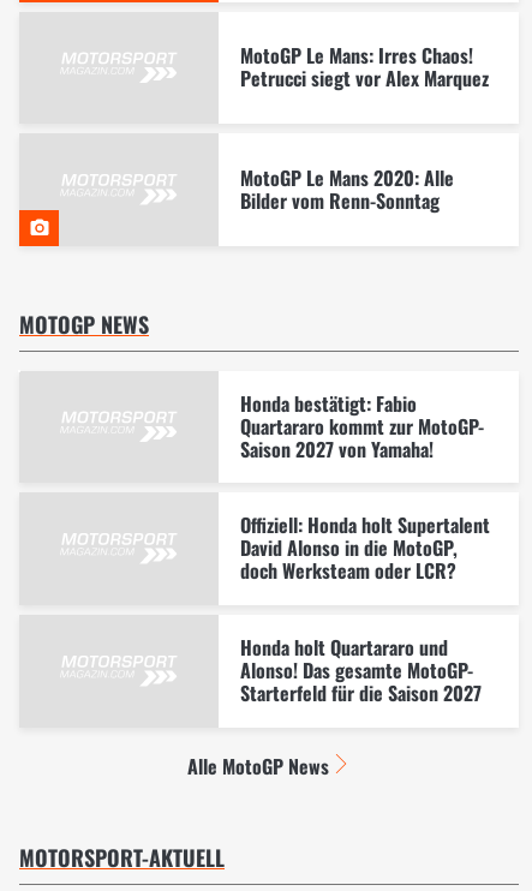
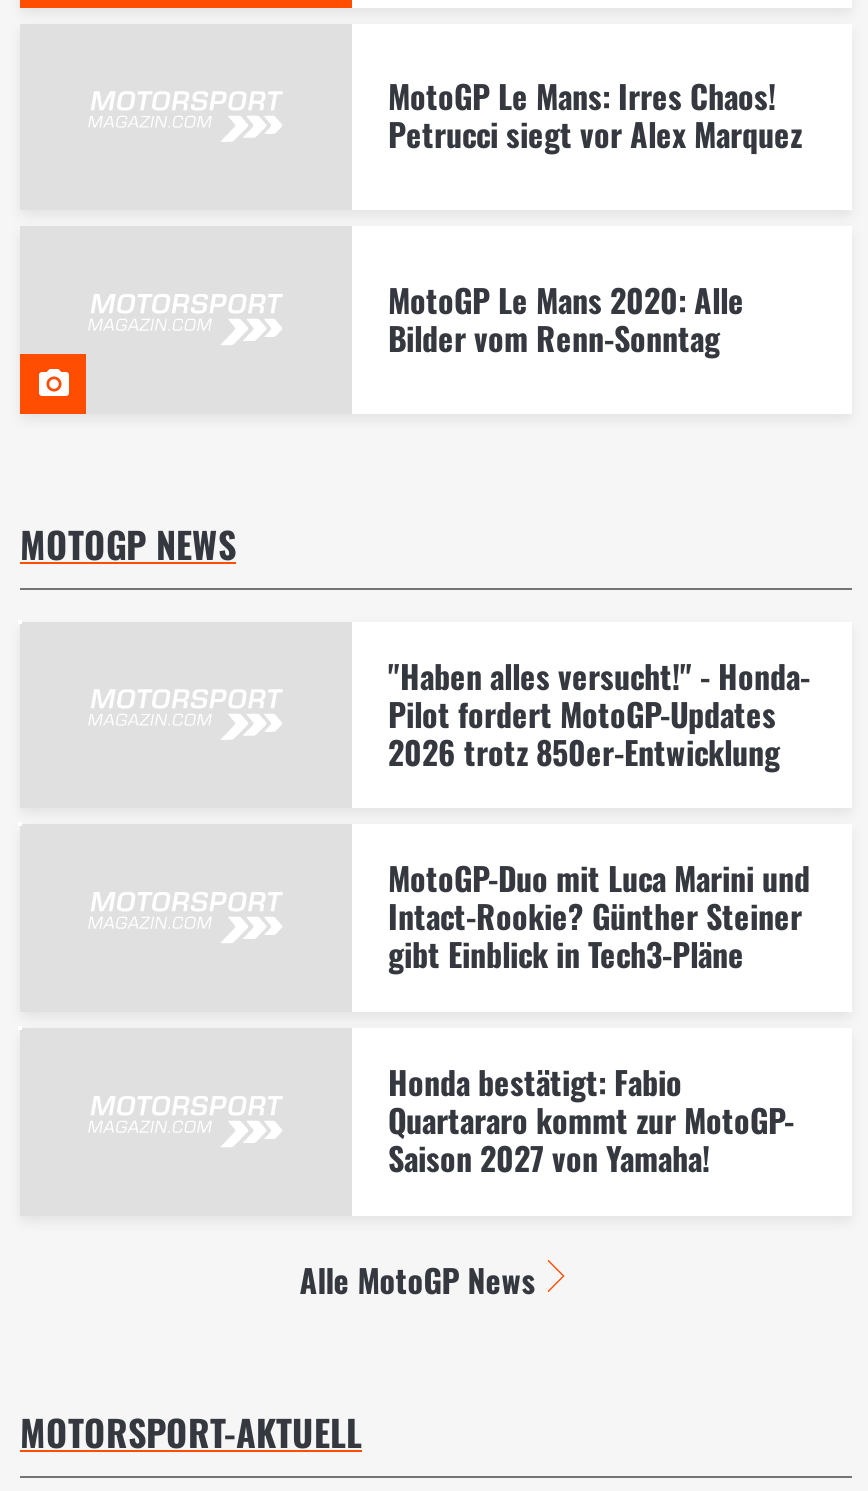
none -> [388,651,810,978] "Haben alles versucht!" - Honda- | Pilot fordert MotoGP-Updates | 2026 trotz 850er-Entwicklung | MotoGP-Duo mit Luca Marini und | Intact-Rookie? Günther Steiner | gibt Einblick in Tech3-Pläne
moved [240,389,484,463] -> [388,1058,794,1182]: Honda bestätigt: Fabio | Quartararo kommt zur MotoGP- | Saison 2027 von Yamaha!
[240,511,490,707] Offiziell: Honda holt Supertalent | David Alonso in die MotoGP, | doch Werksteam oder LCR? | Honda holt Quartararo und | Alonso! Das gesamte MotoGP- | Starterfeld für die Saison 2027 -> none

